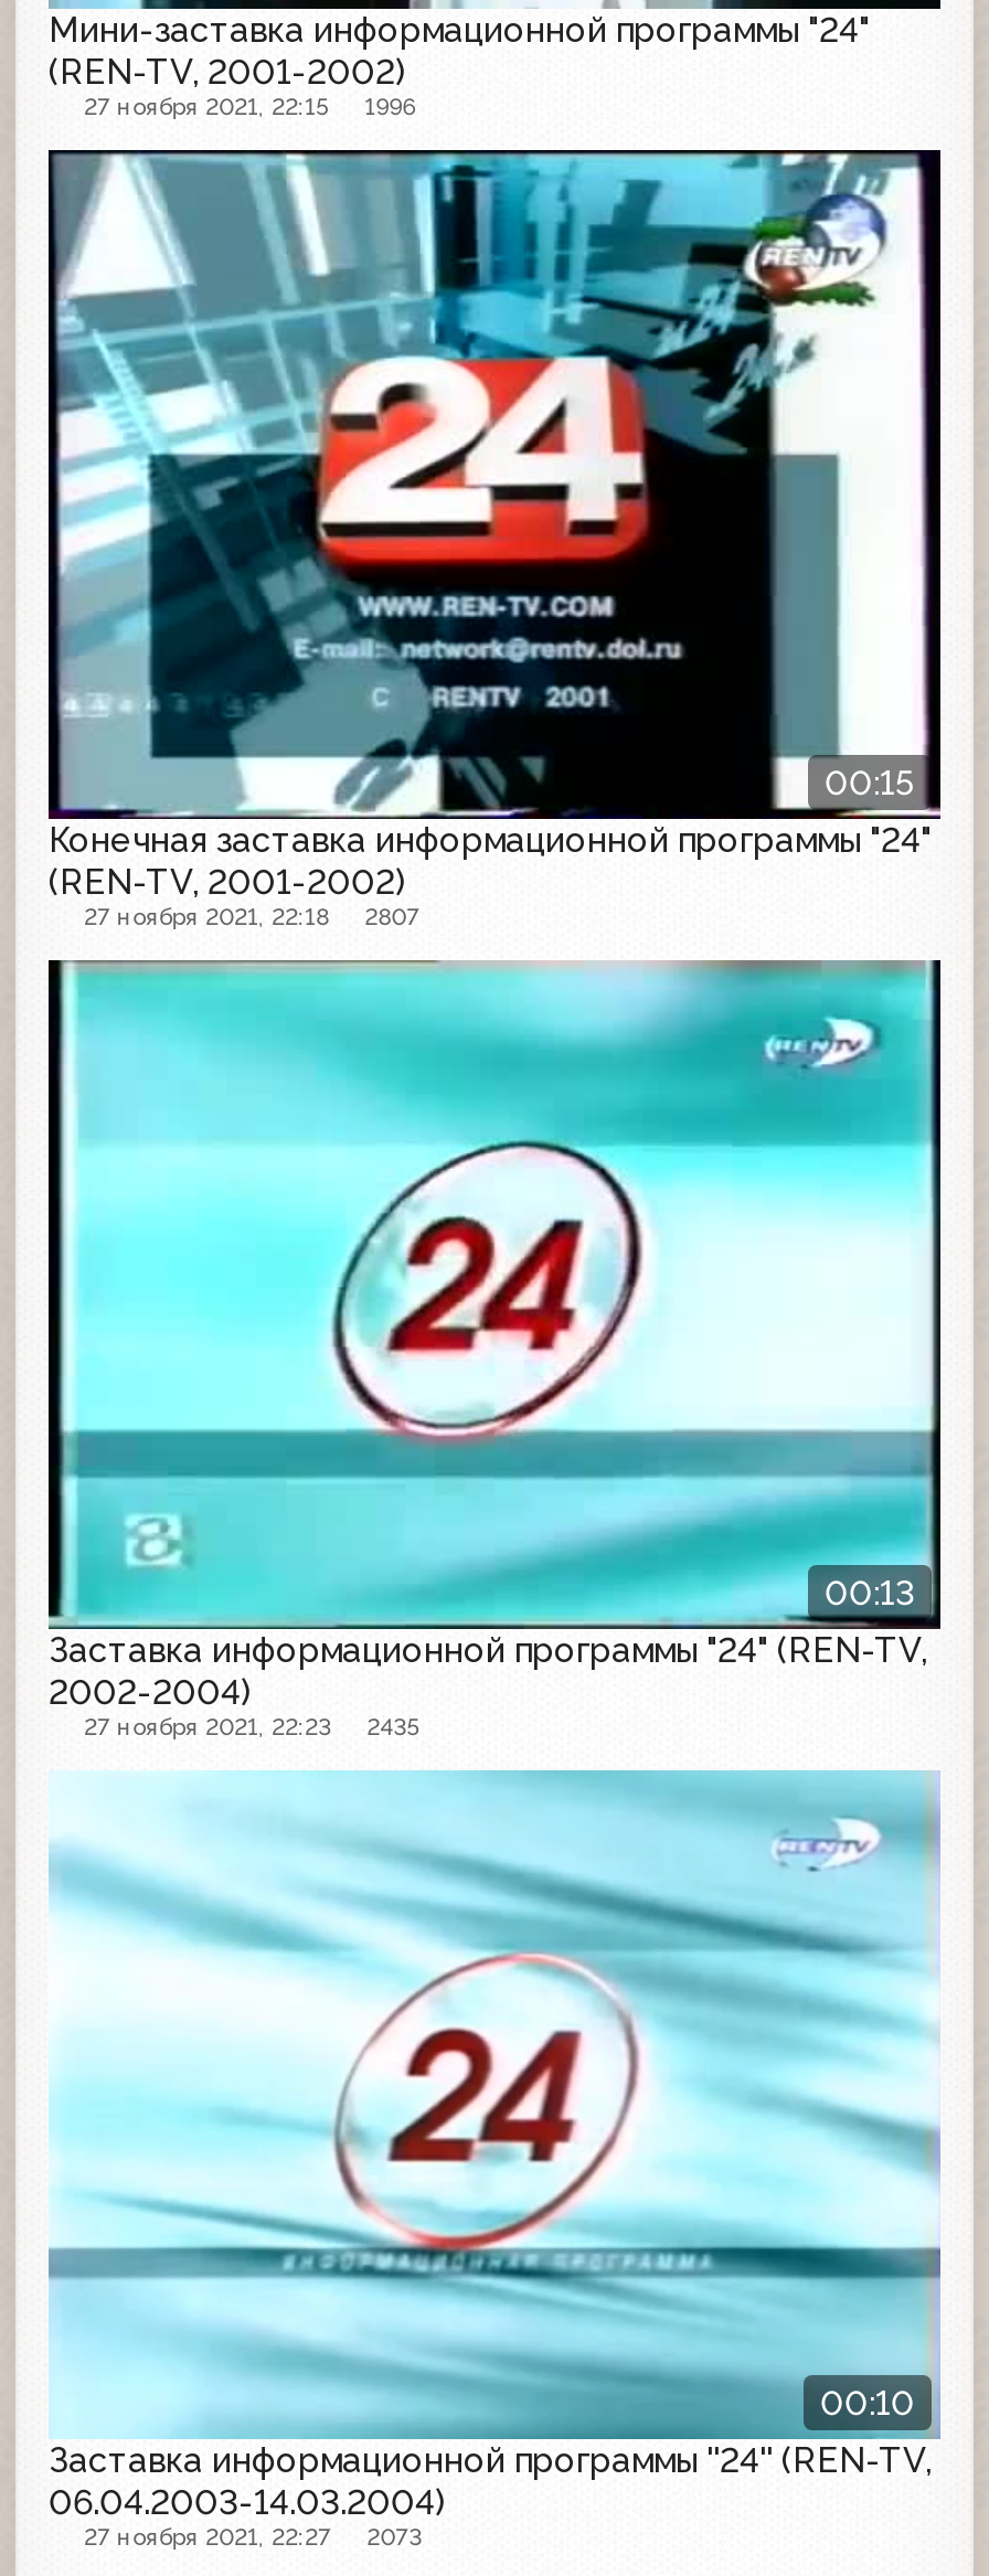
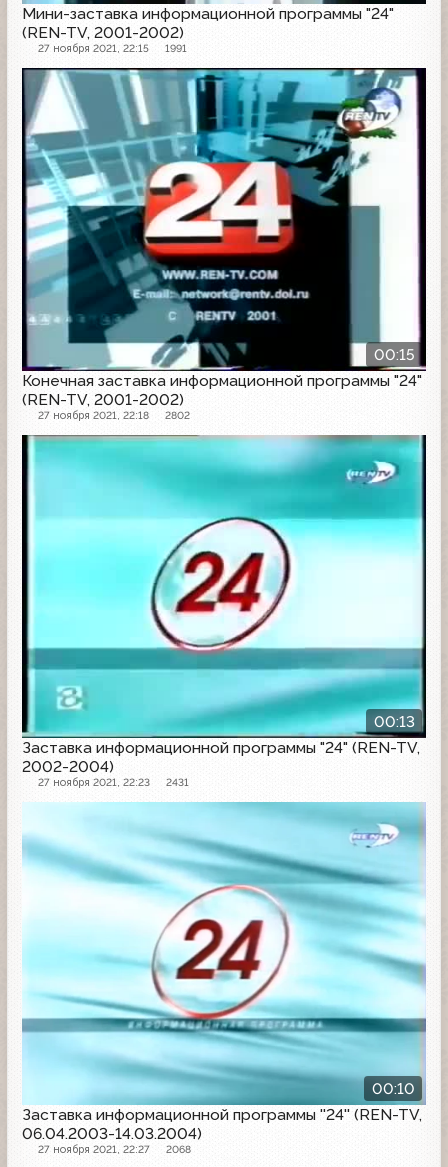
[84,93,415,120] 27 ноября 2021, 22:15 1996 -> [38,42,187,54] 27 ноября 2021, 22:15 1991
[84,903,420,930] 27 ноября 2021, 22:18 2807 -> [38,409,190,421] 27 ноября 2021, 22:18 2802
[84,1713,420,1740] 27 ноября 2021, 22:23 2435 -> [38,776,189,788] 27 ноября 2021, 22:23 2431
[84,2523,422,2550] 27 ноября 2021, 22:27 2073 -> [38,1143,191,1155] 27 ноября 2021, 22:27 2068

